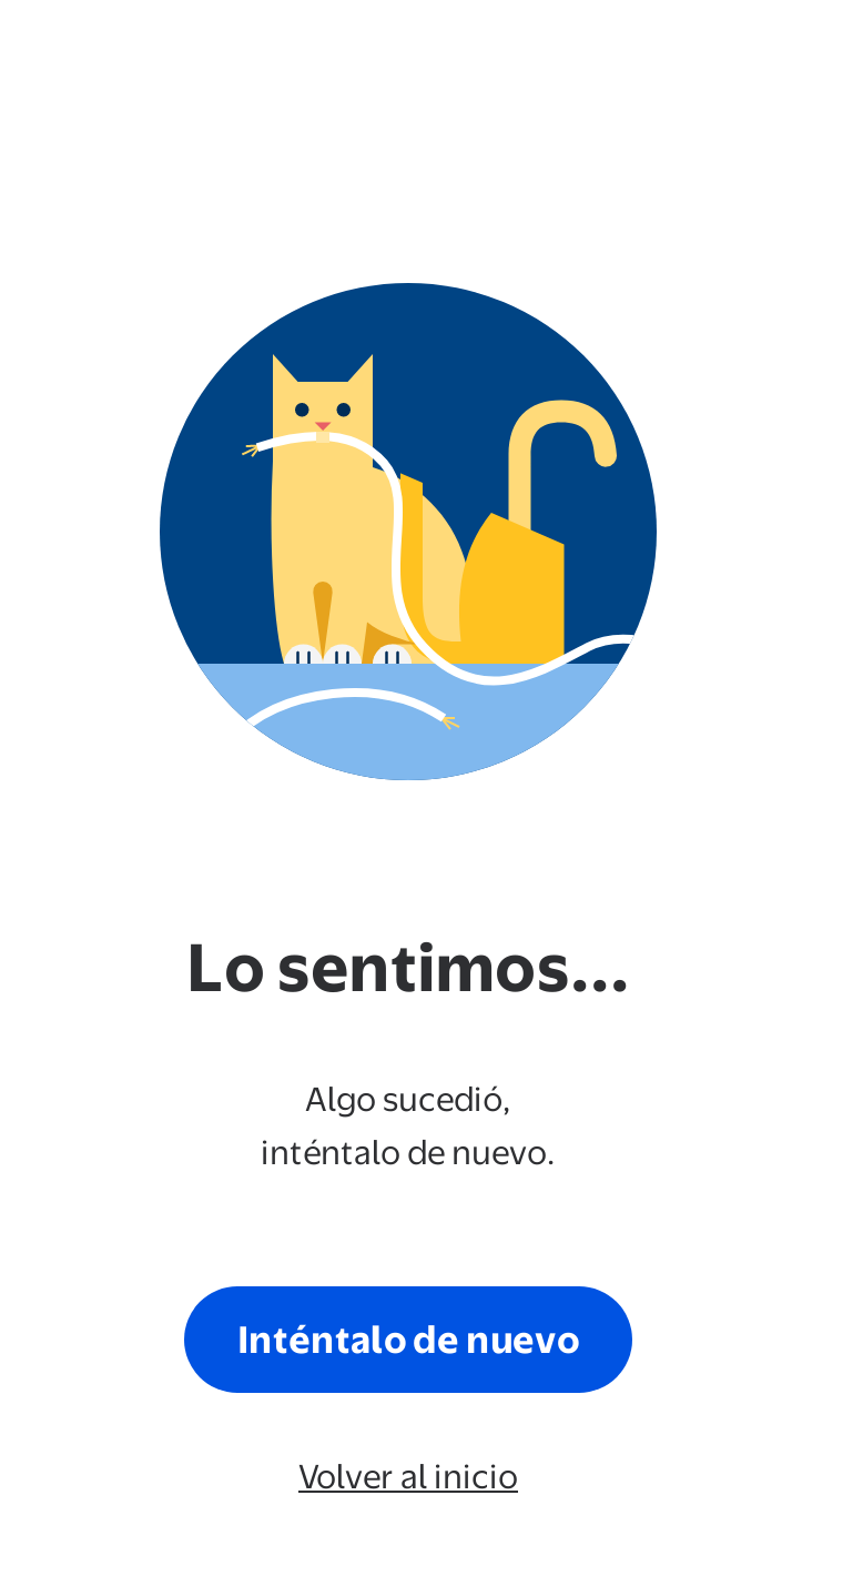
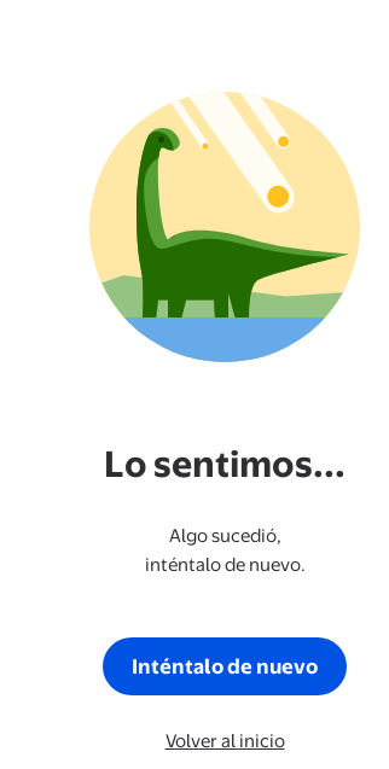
[158,281,659,731] [image] -> [89,92,360,334] [image]

